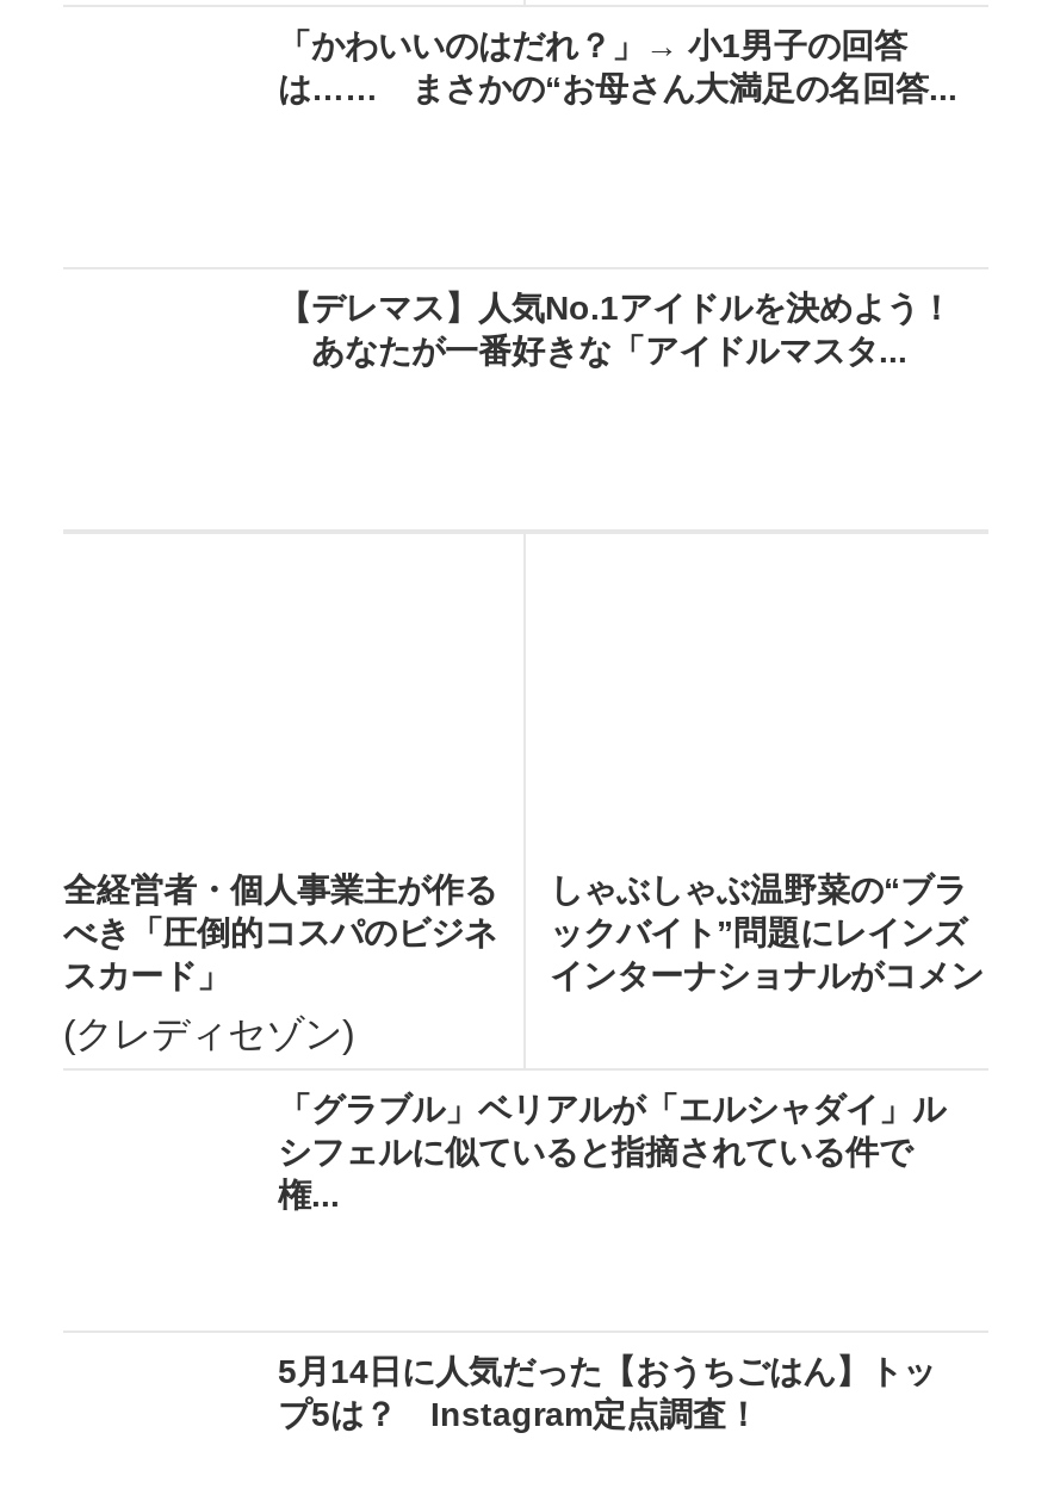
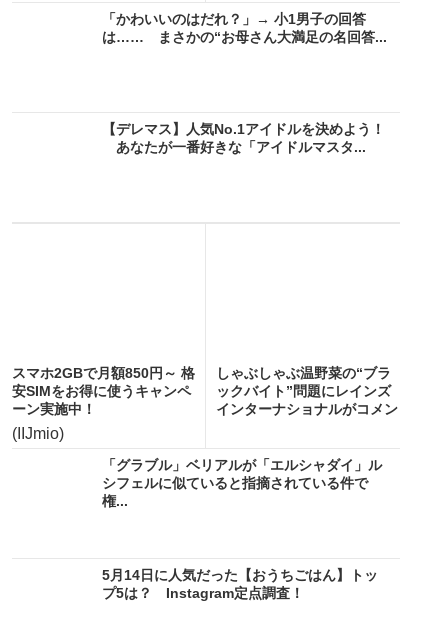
[63,870,497,994] 全経営者・個人事業主が作る | べき「圧倒的コスパのビジネ | スカード」 -> [12,365,195,417] スマホ2GBで月額850円～ 格 | 安SIMをお得に使うキャンペ | ーン実施中！
[63,1013,354,1053] (クレディセゾン) -> [12,425,64,442] (IIJmio)

